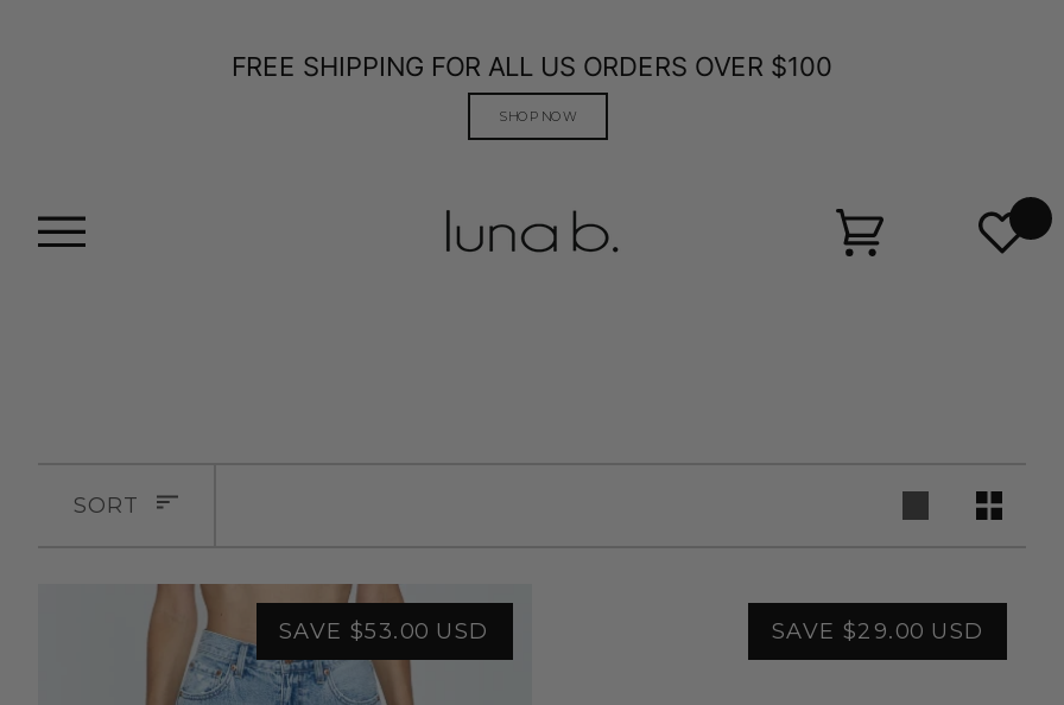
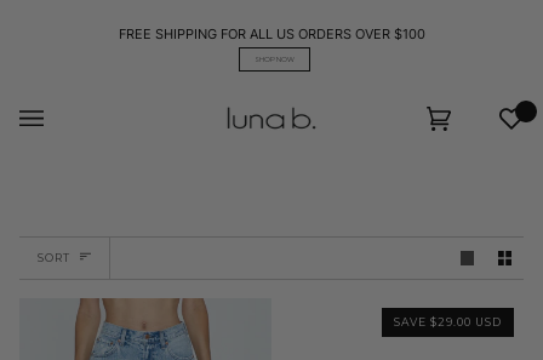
[279,618,488,644] SAVE $53.00 USD -> none

